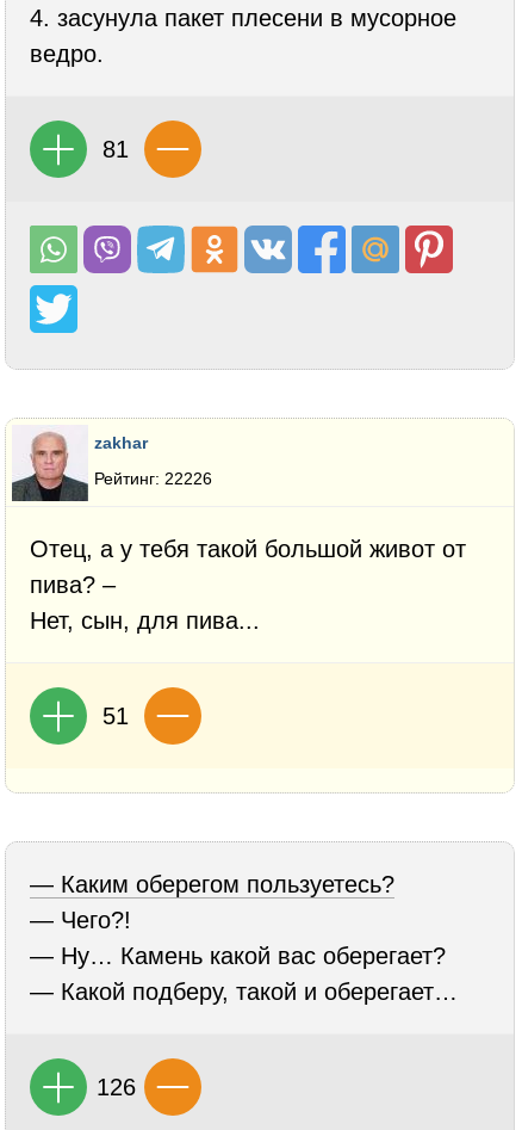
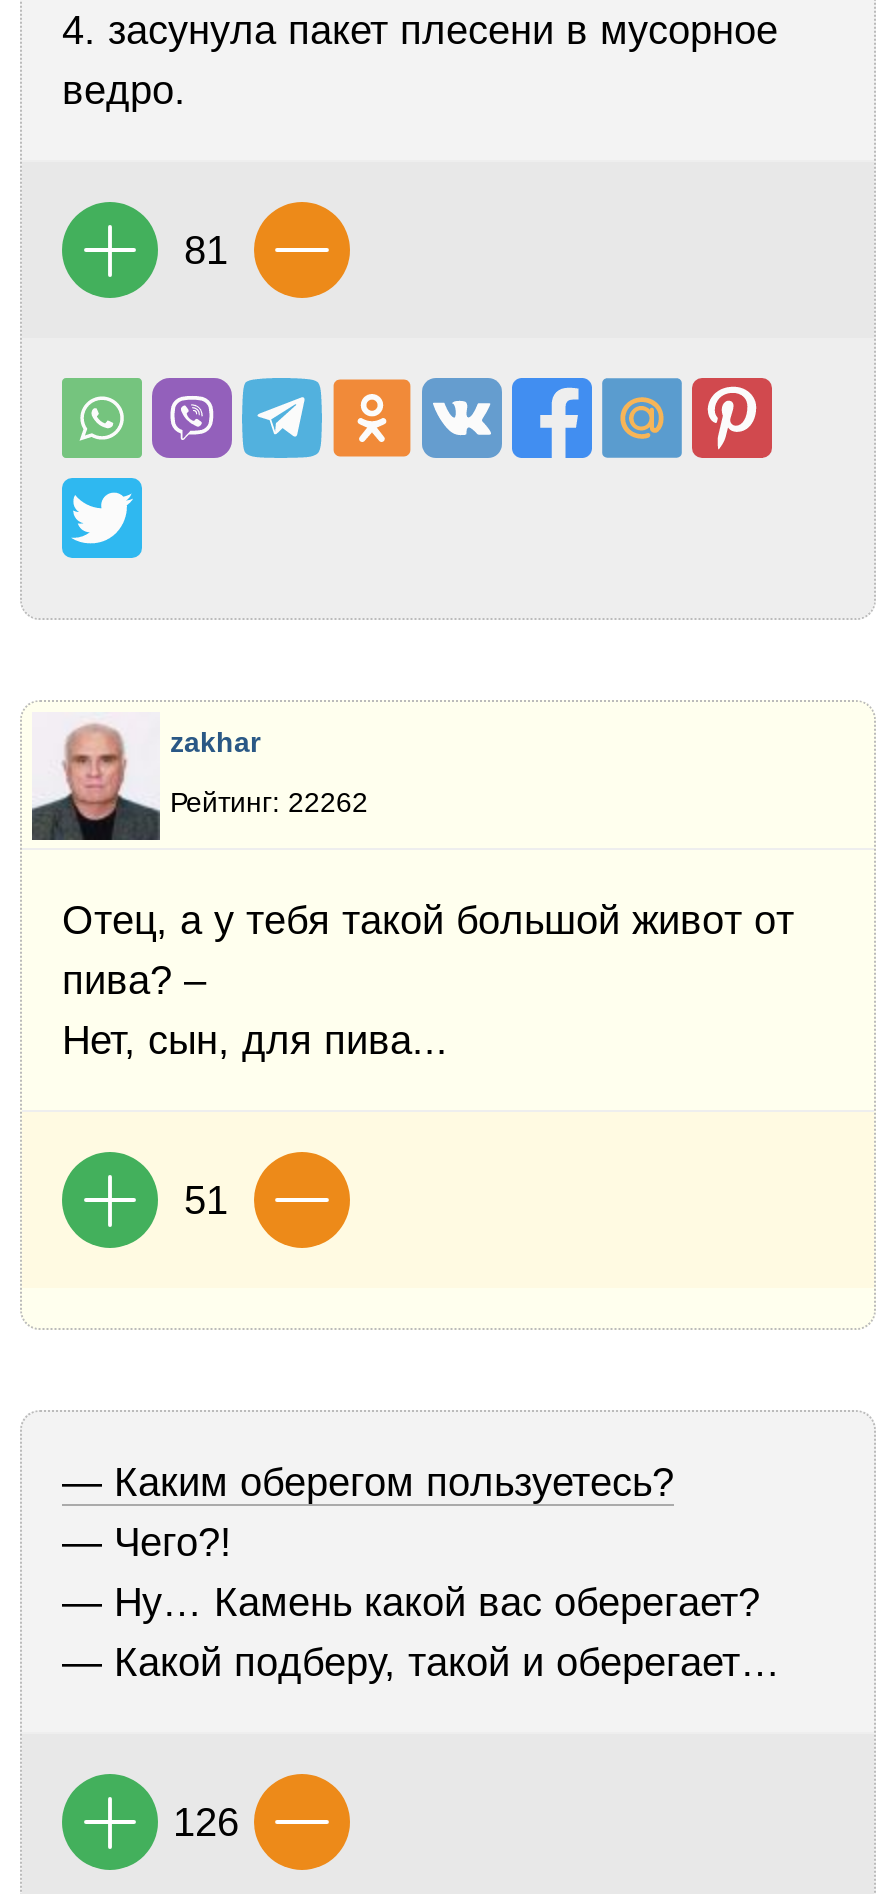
[94,469,212,488] Рейтинг: 22226 -> [170,786,368,818] Рейтинг: 22262

